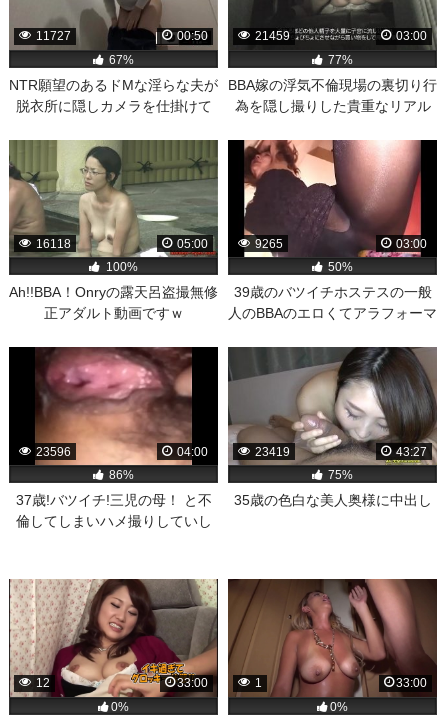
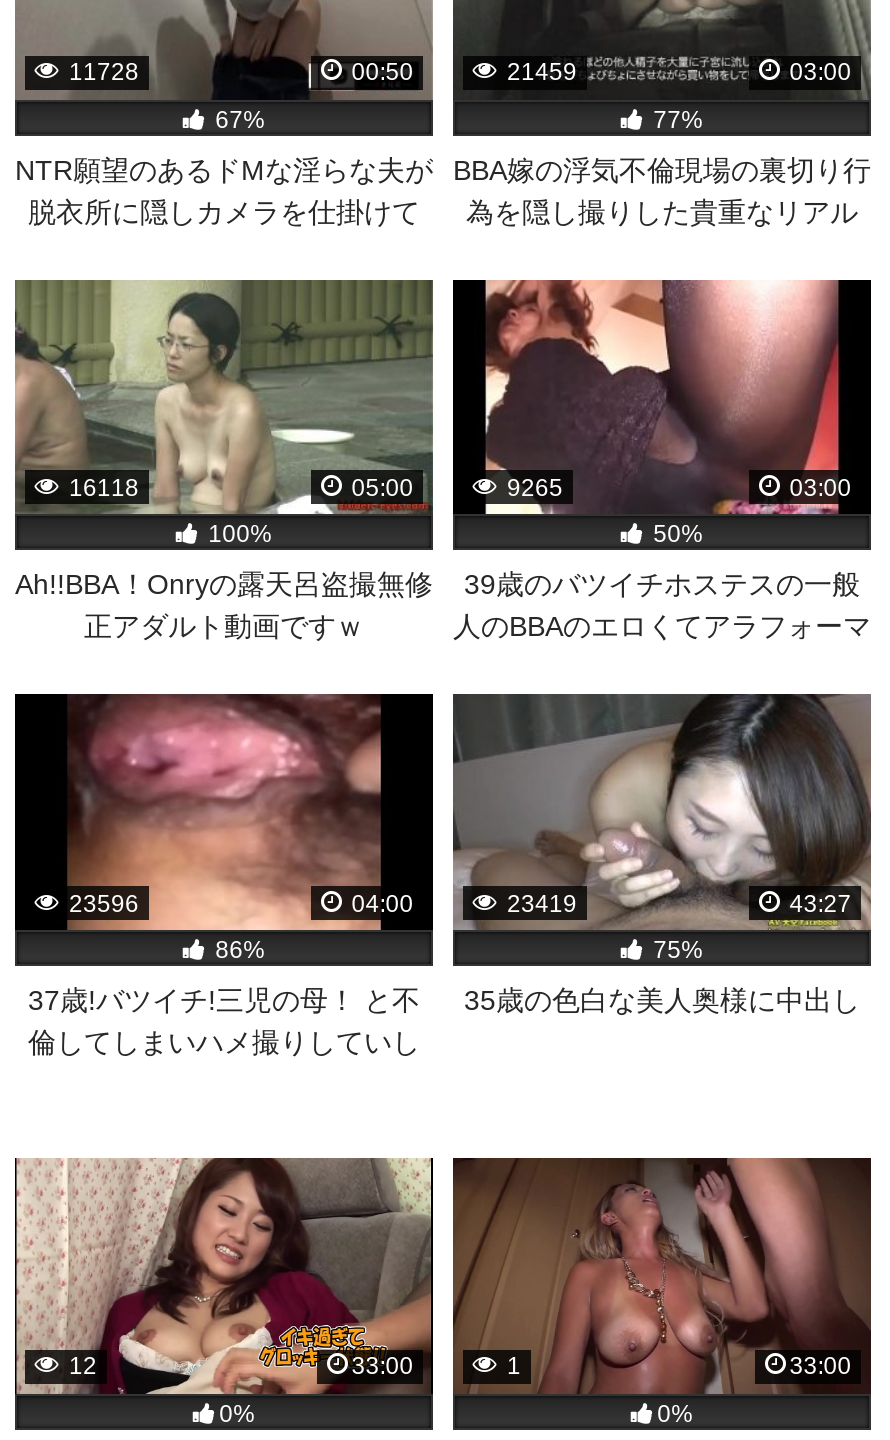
[33,29,71,43] 11727 -> [63,58,139,86] 11728

